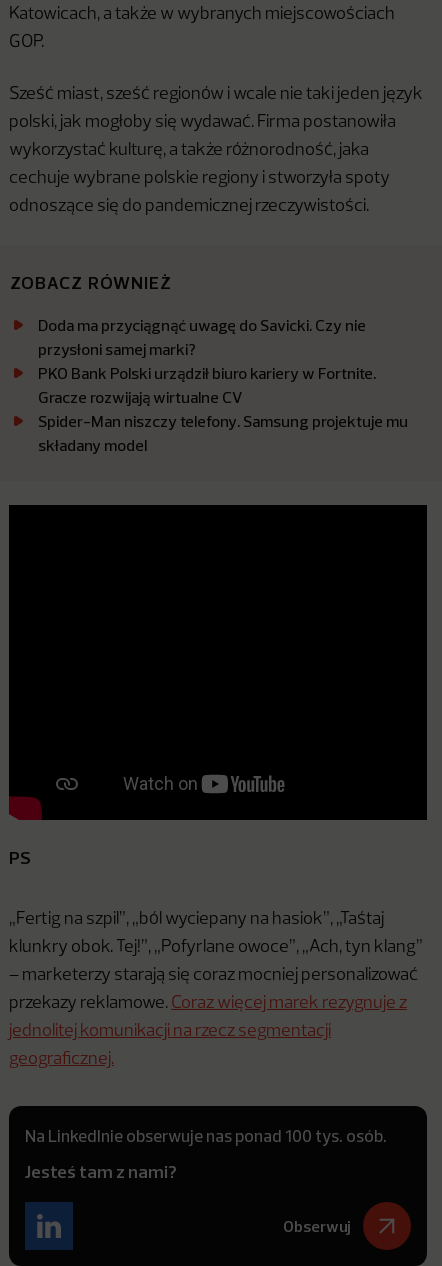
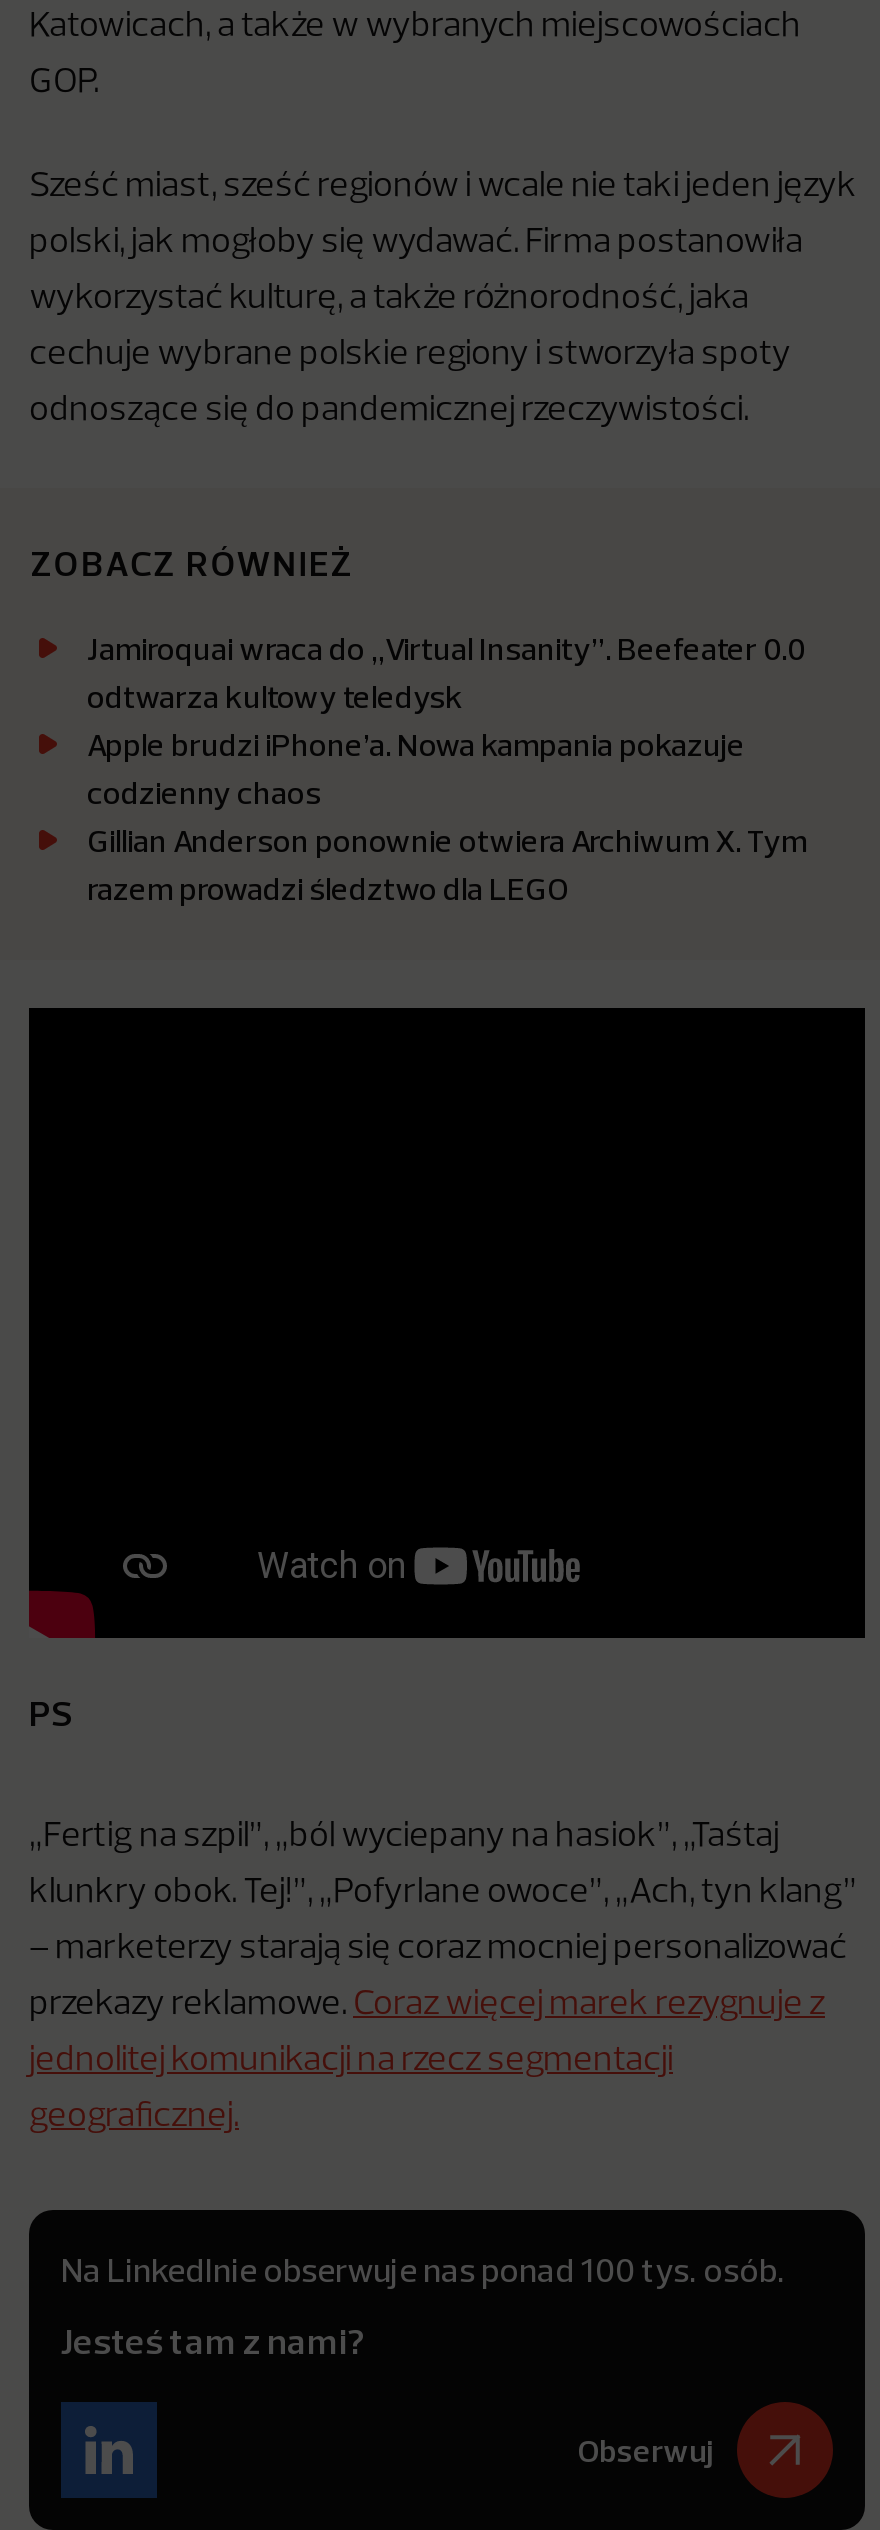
[38,315,408,455] Doda ma przyciągnąć uwagę do Savicki. Czy nie | przysłoni samej marki? | PKO Bank Polski urządził biuro kariery w Fortnite. | Gracze rozwijają wirtualne CV | Spider-Man niszczy telefony. Samsung projektuje mu | składany model -> [87,629,807,909] Jamiroquai wraca do „Virtual Insanity”. Beefeater 0.0 | odtwarza kultowy teledysk | Apple brudzi iPhone’a. Nowa kampania pokazuje | codzienny chaos | Gillian Anderson ponownie otwiera Archiwum X. Tym | razem prowadzi śledztwo dla LEGO

